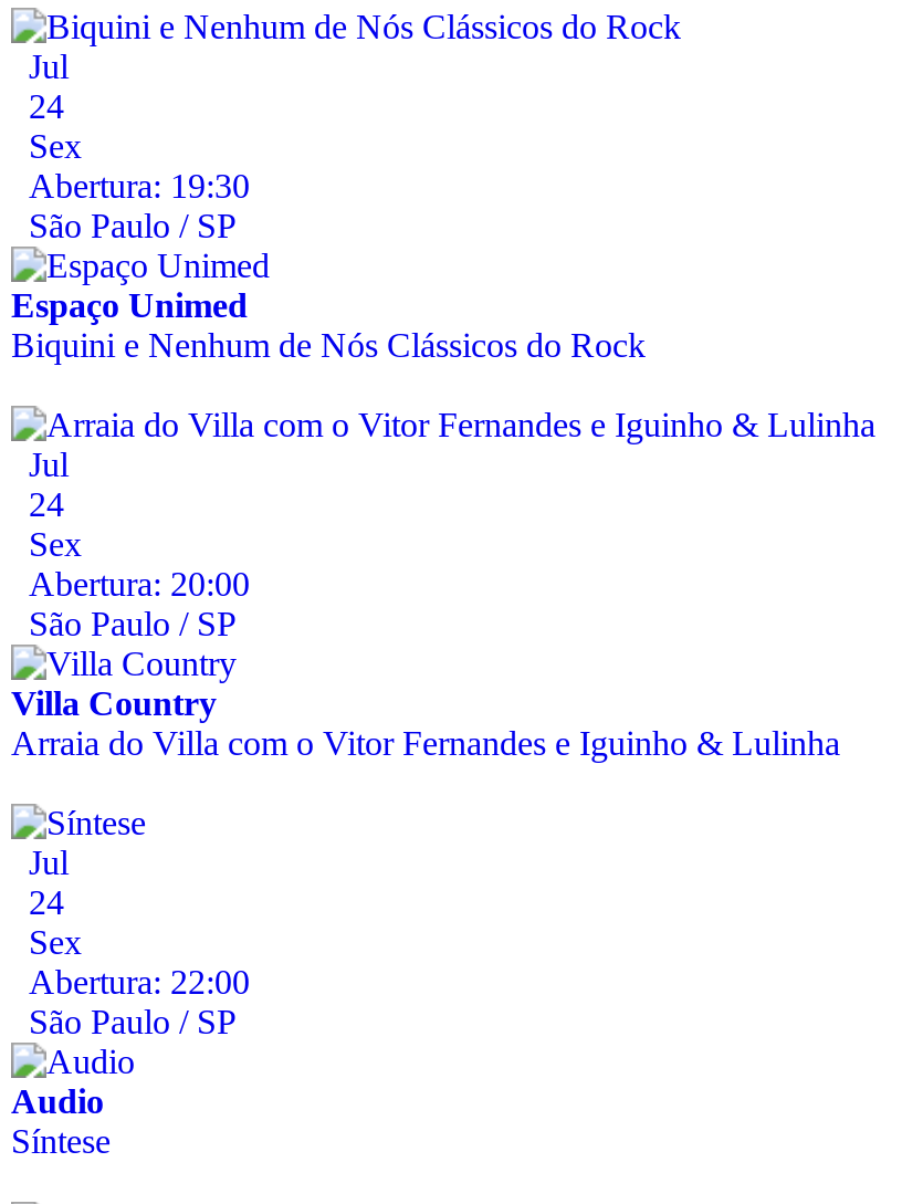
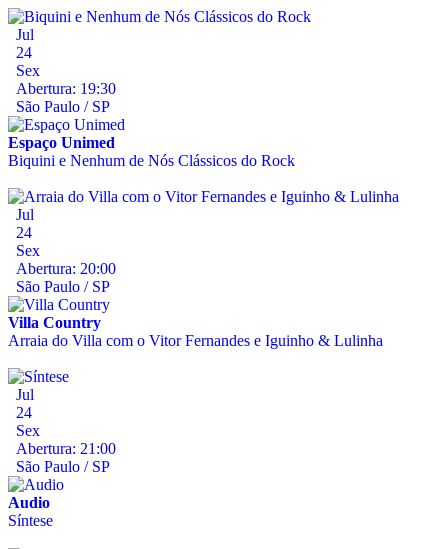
[29,963,250,1001] Abertura: 22:00 -> [16,440,116,457] Abertura: 21:00

